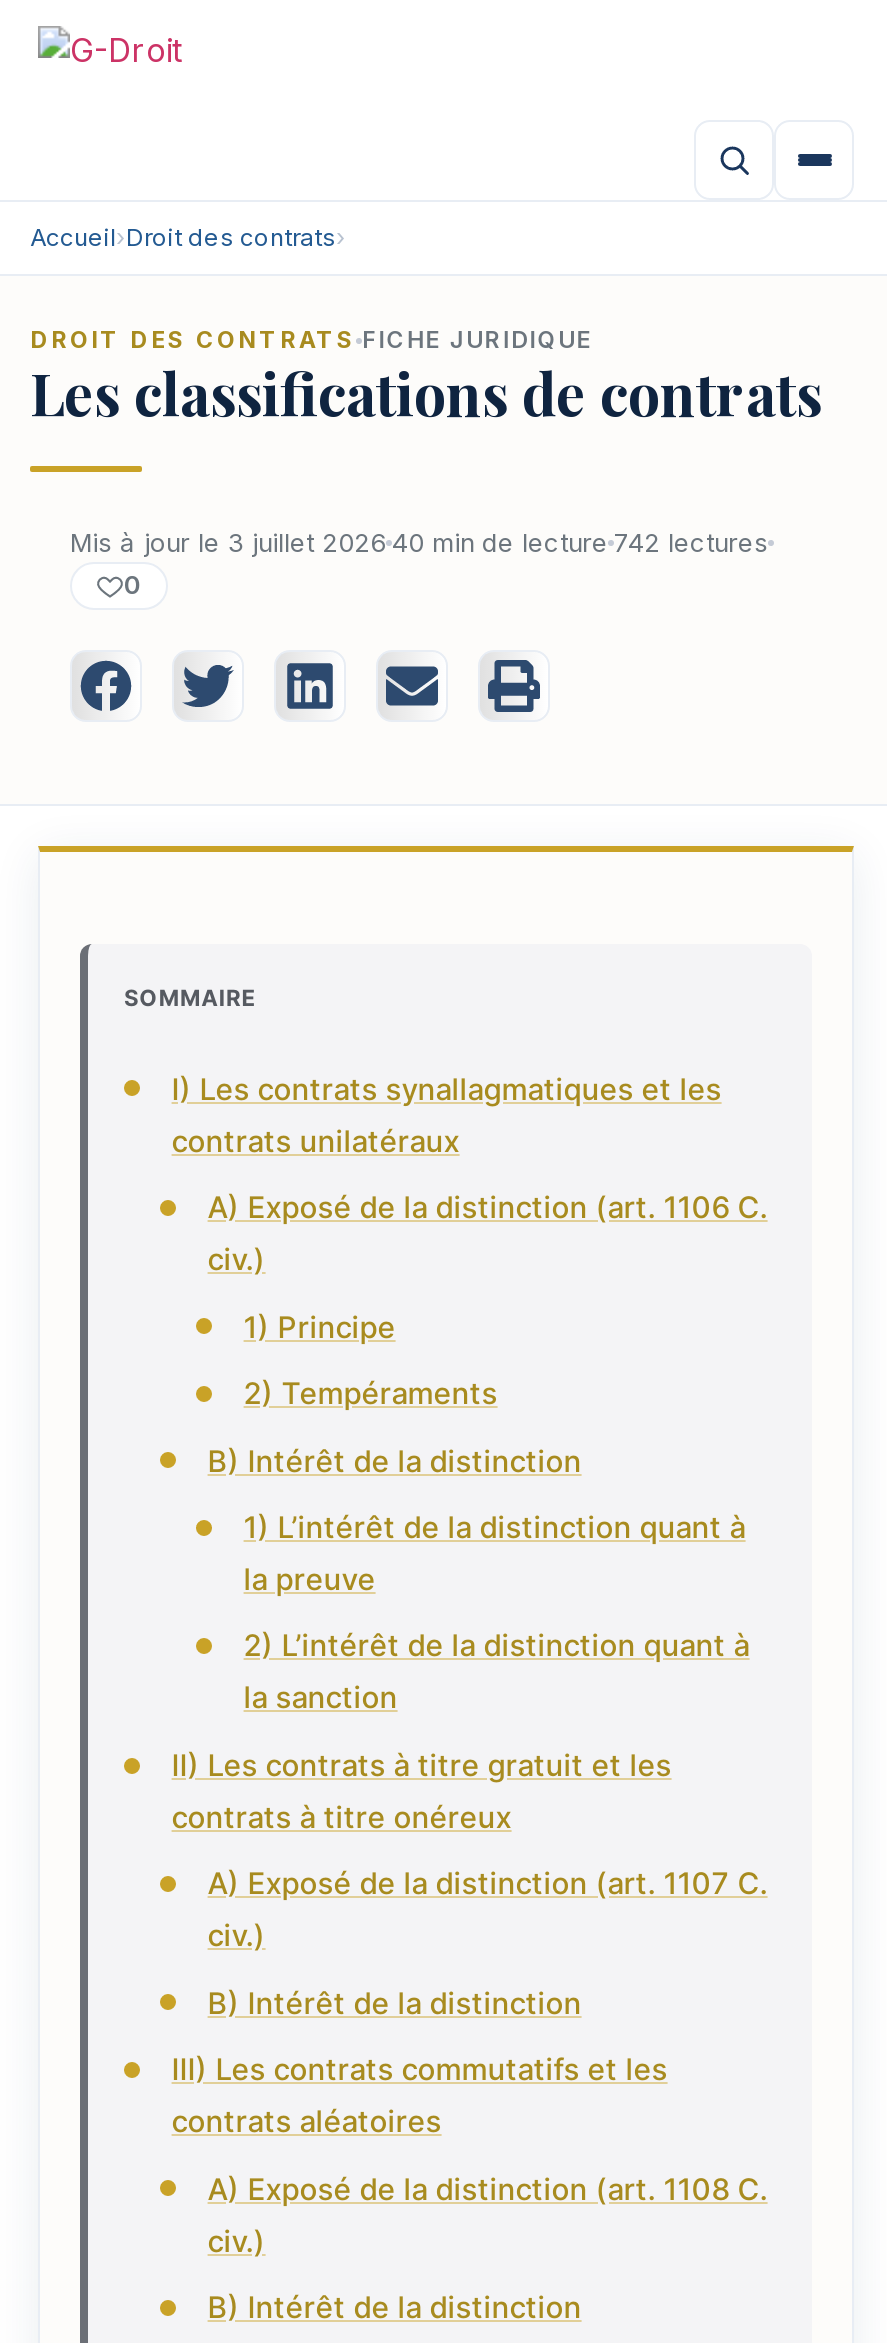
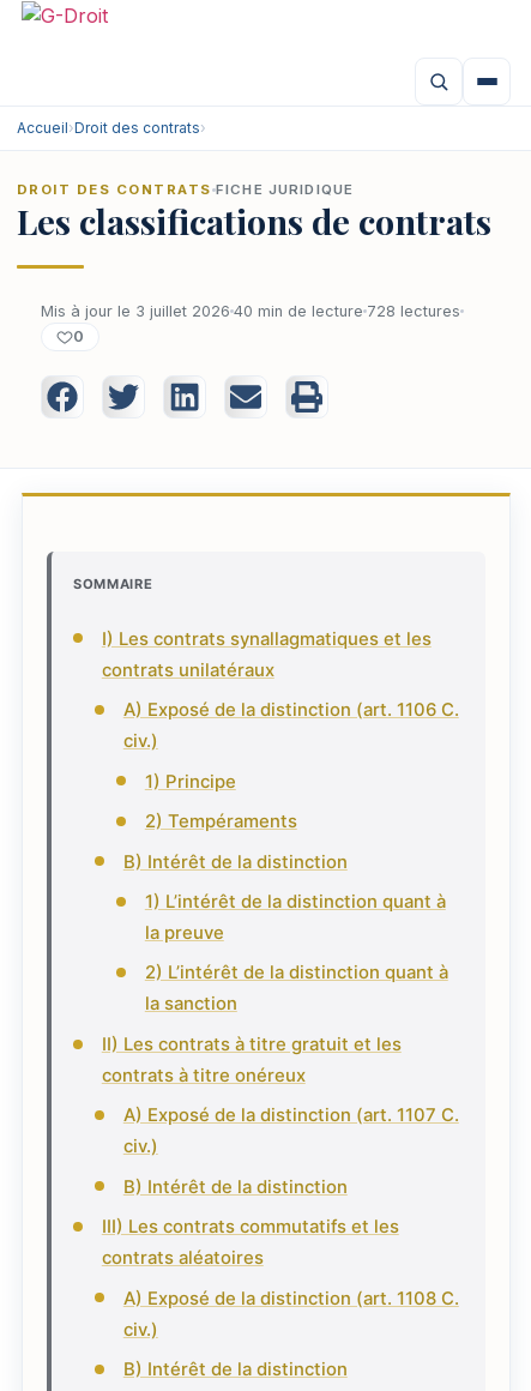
[70,527,768,557] Mis à jour le 3 juillet 2026 40 min de lecture 742 lectures -> [41,302,460,320] Mis à jour le 3 juillet 2026 40 min de lecture 728 lectures

